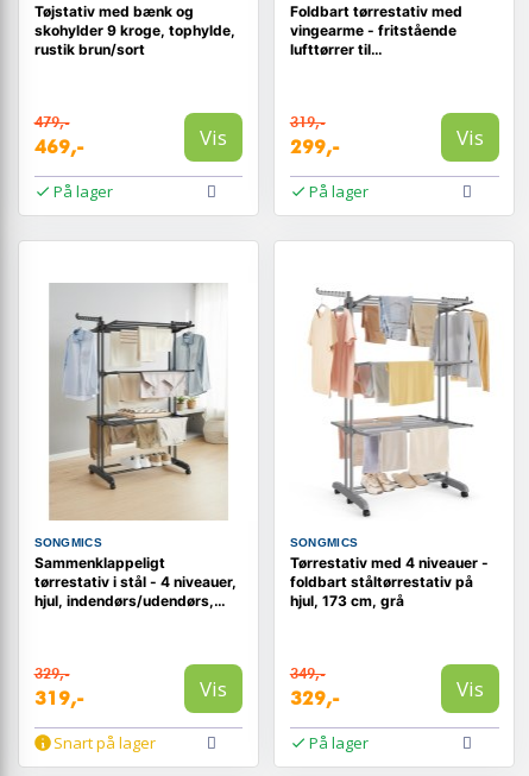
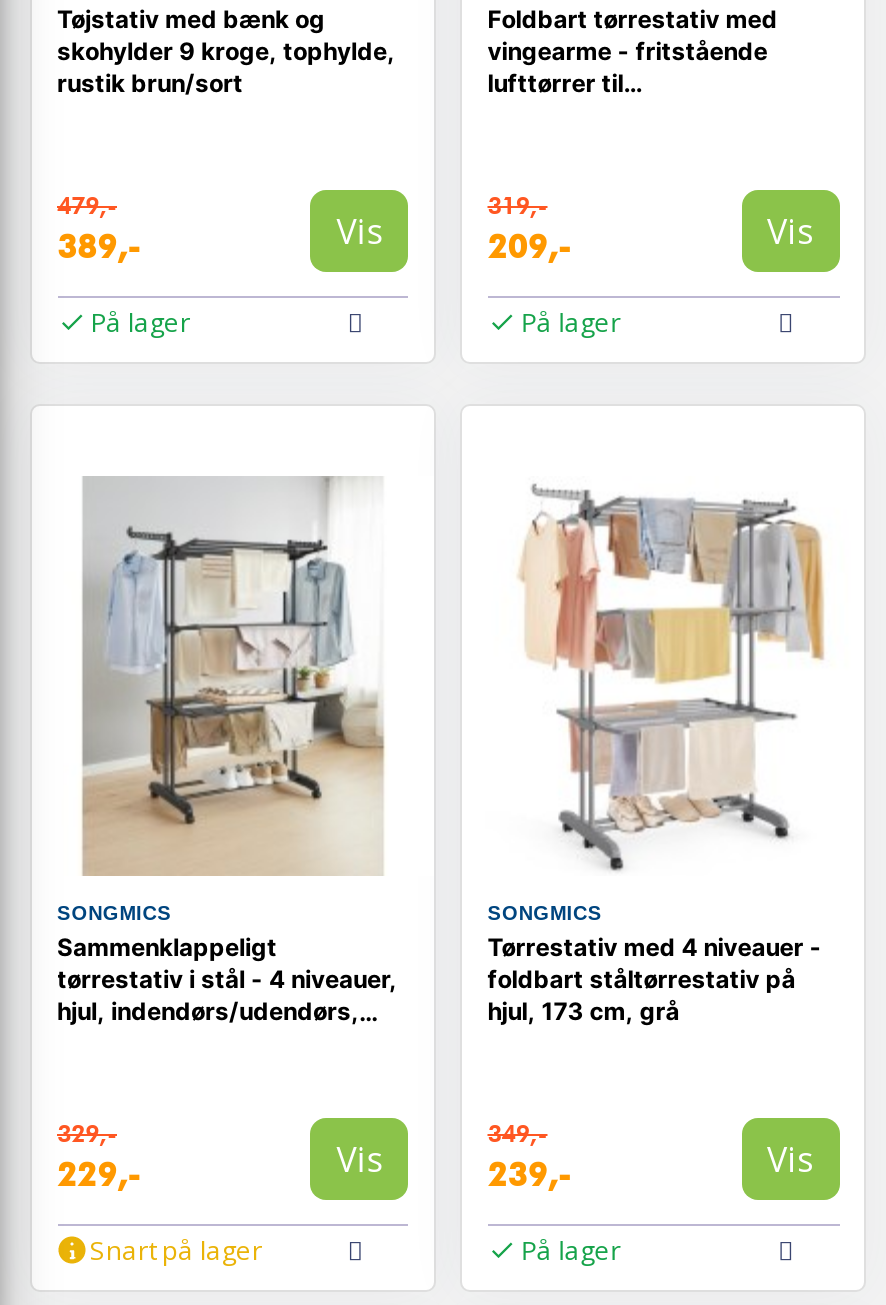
[34,136,84,158] 469,- -> [57,228,141,266] 389,-
[290,136,340,158] 299,- -> [488,228,572,266] 209,-
[34,687,84,710] 319,- -> [57,1157,141,1195] 229,-
[290,687,340,710] 329,- -> [488,1157,572,1195] 239,-

